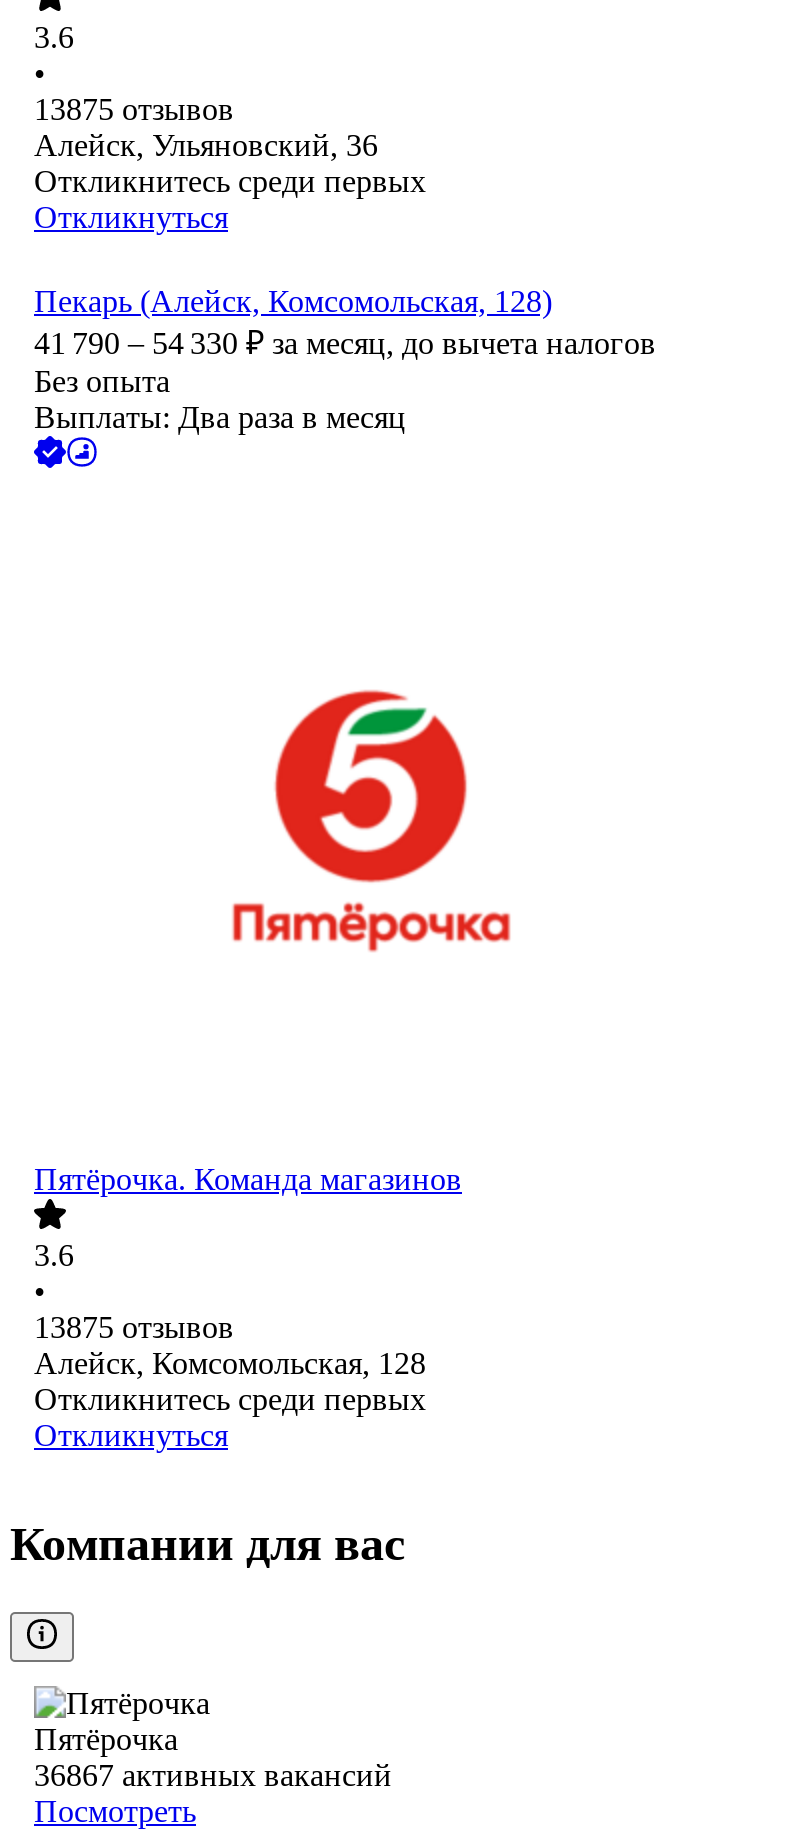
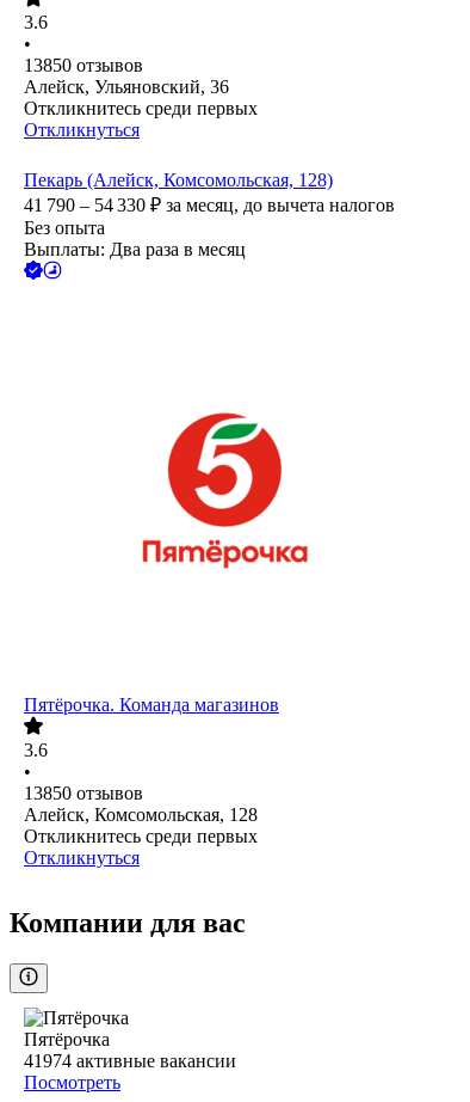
[34,93,234,127] 13875 отзывов -> [24,56,143,76] 13850 отзывов
[34,1311,234,1345] 13875 отзывов -> [24,783,143,804] 13850 отзывов
[34,1759,392,1793] 36867 активных вакансий -> [24,1051,236,1071] 41974 активные вакансии

